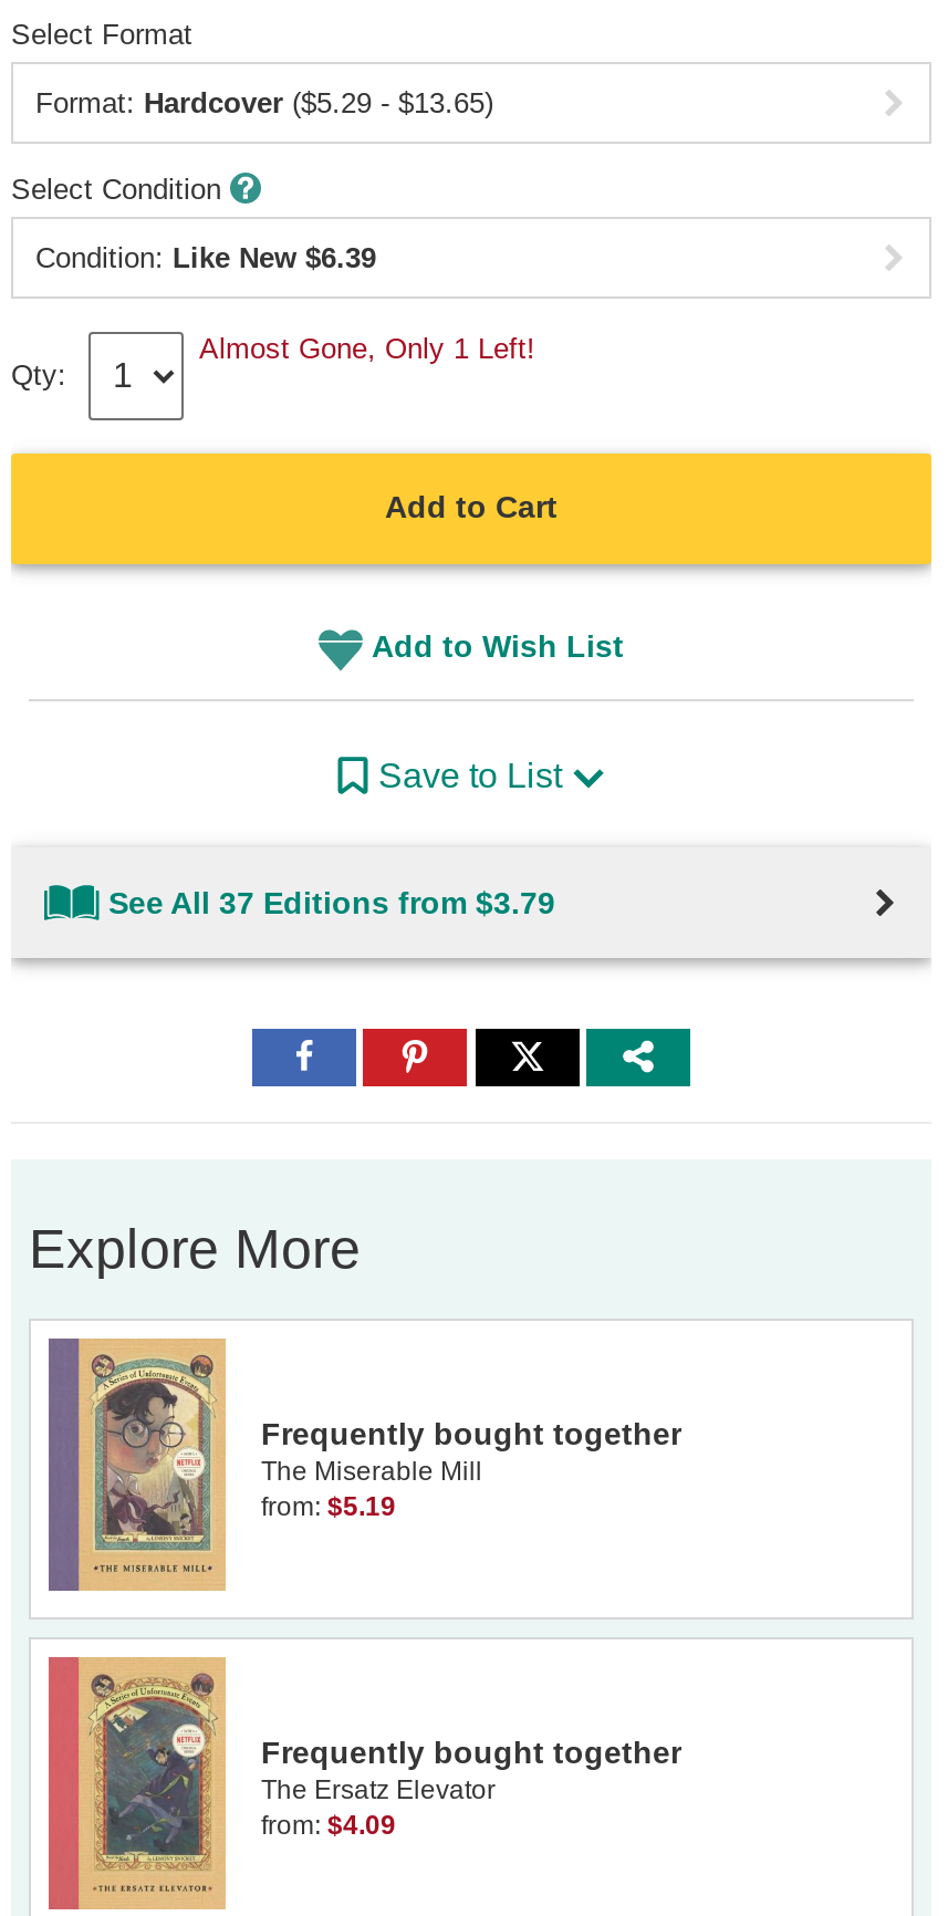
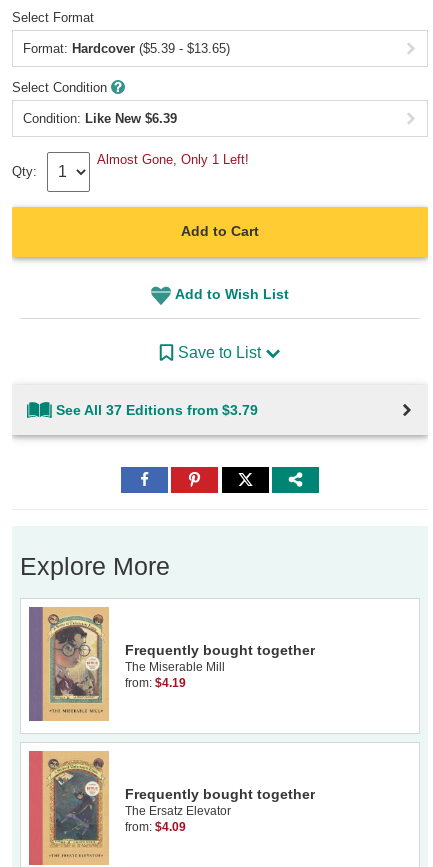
[35,86,493,119] Format: Hardcover ($5.29 - $13.65) -> [23,41,230,56] Format: Hardcover ($5.39 - $13.65)
[261,1491,396,1522] from: $5.19 -> [125,676,186,690] from: $4.19

